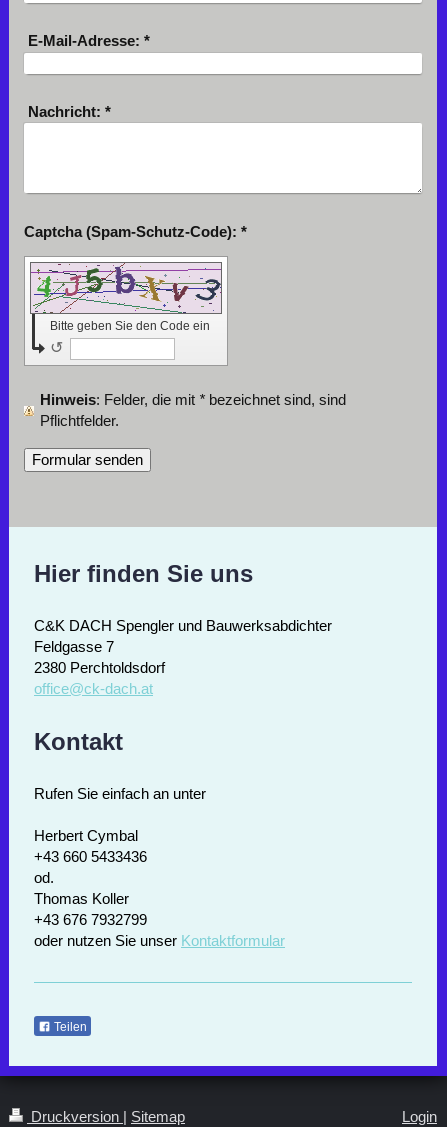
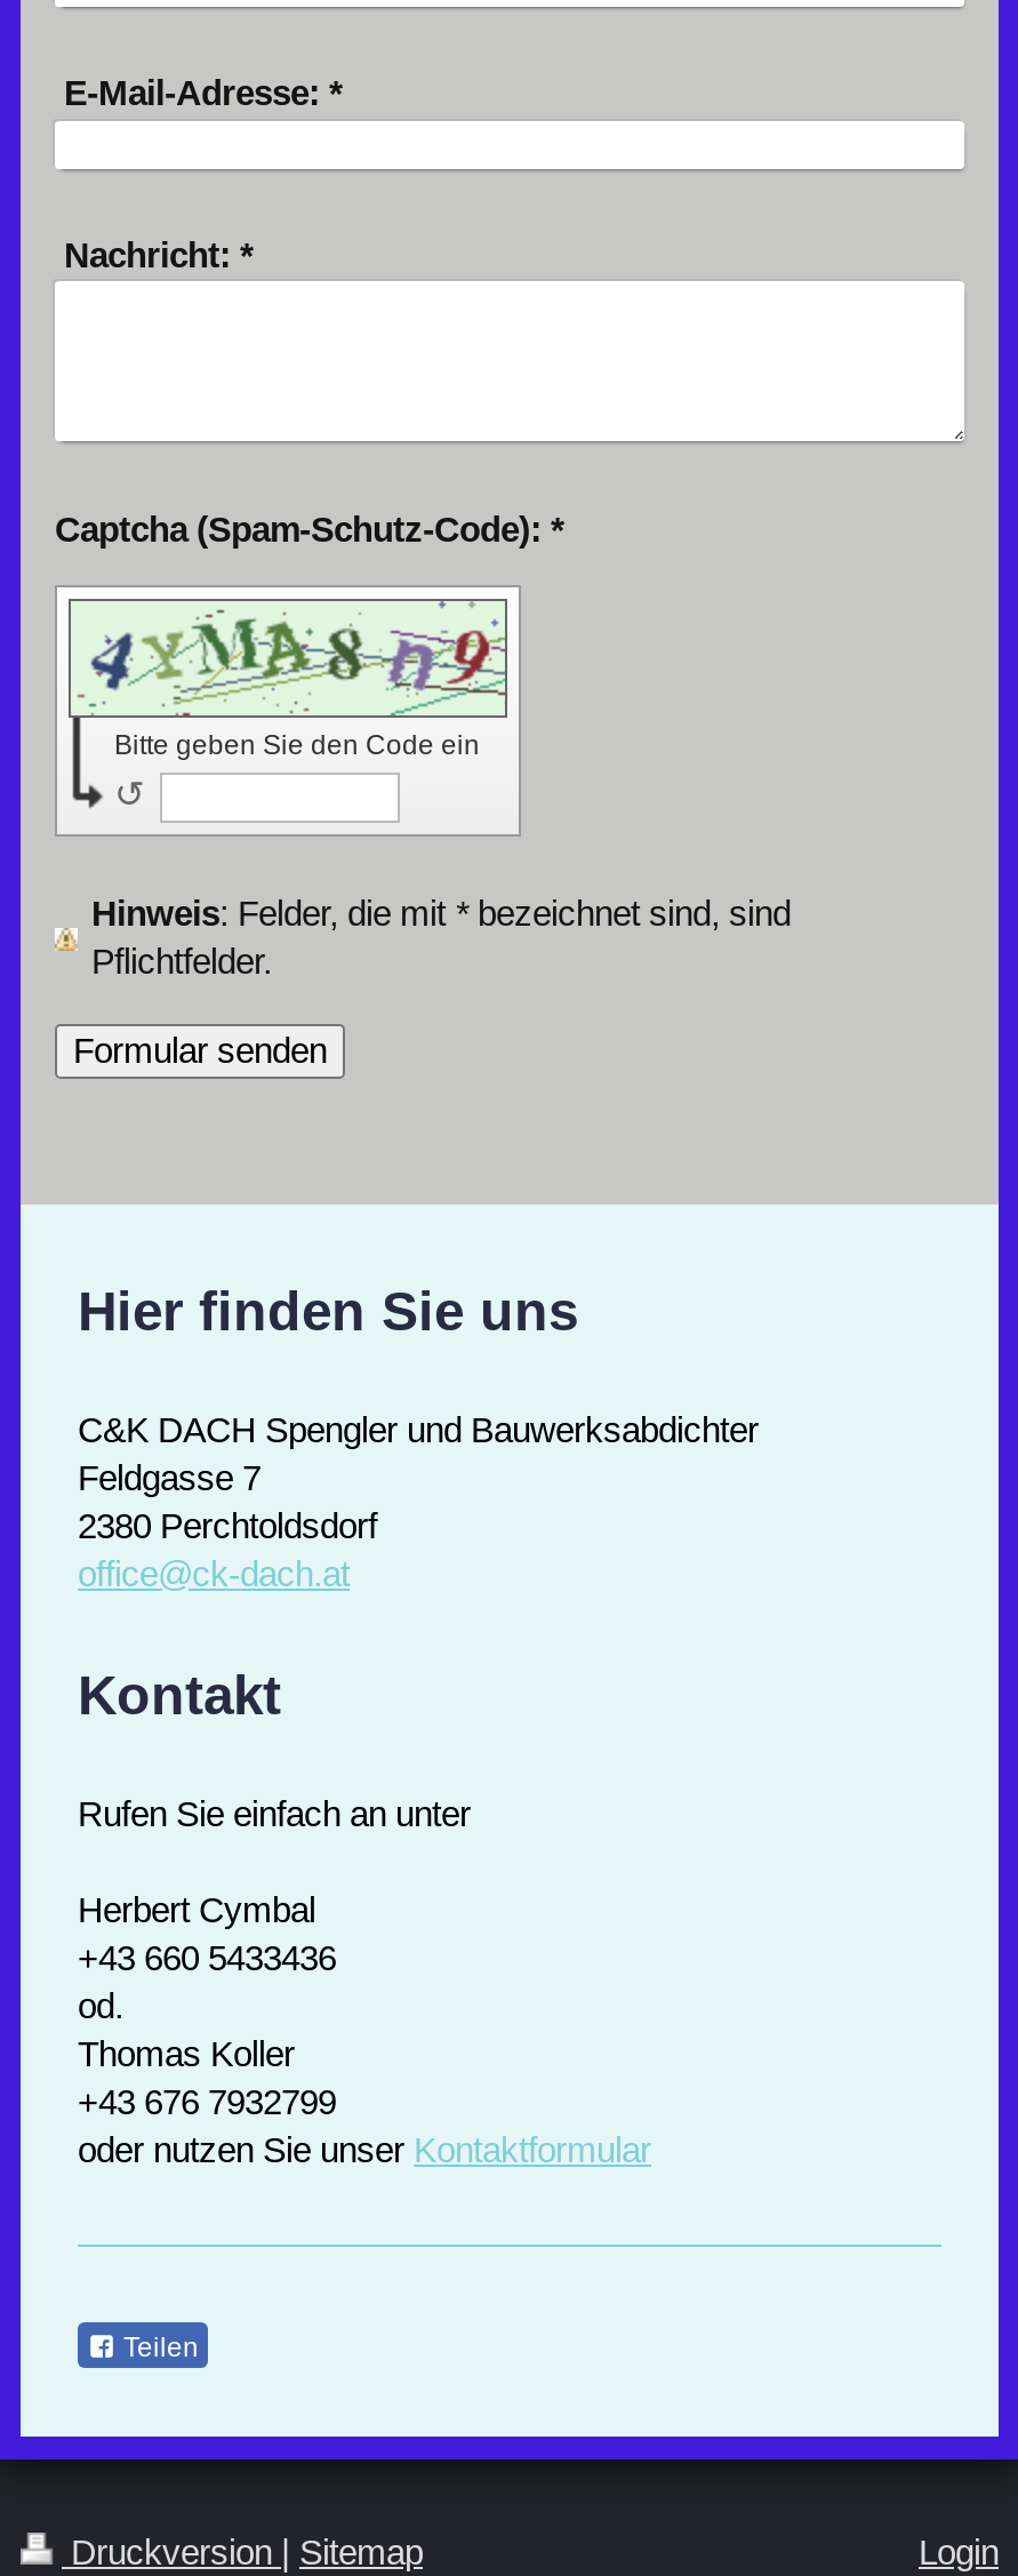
[31,263,221,314] [image] -> [71,601,505,718] [image]

